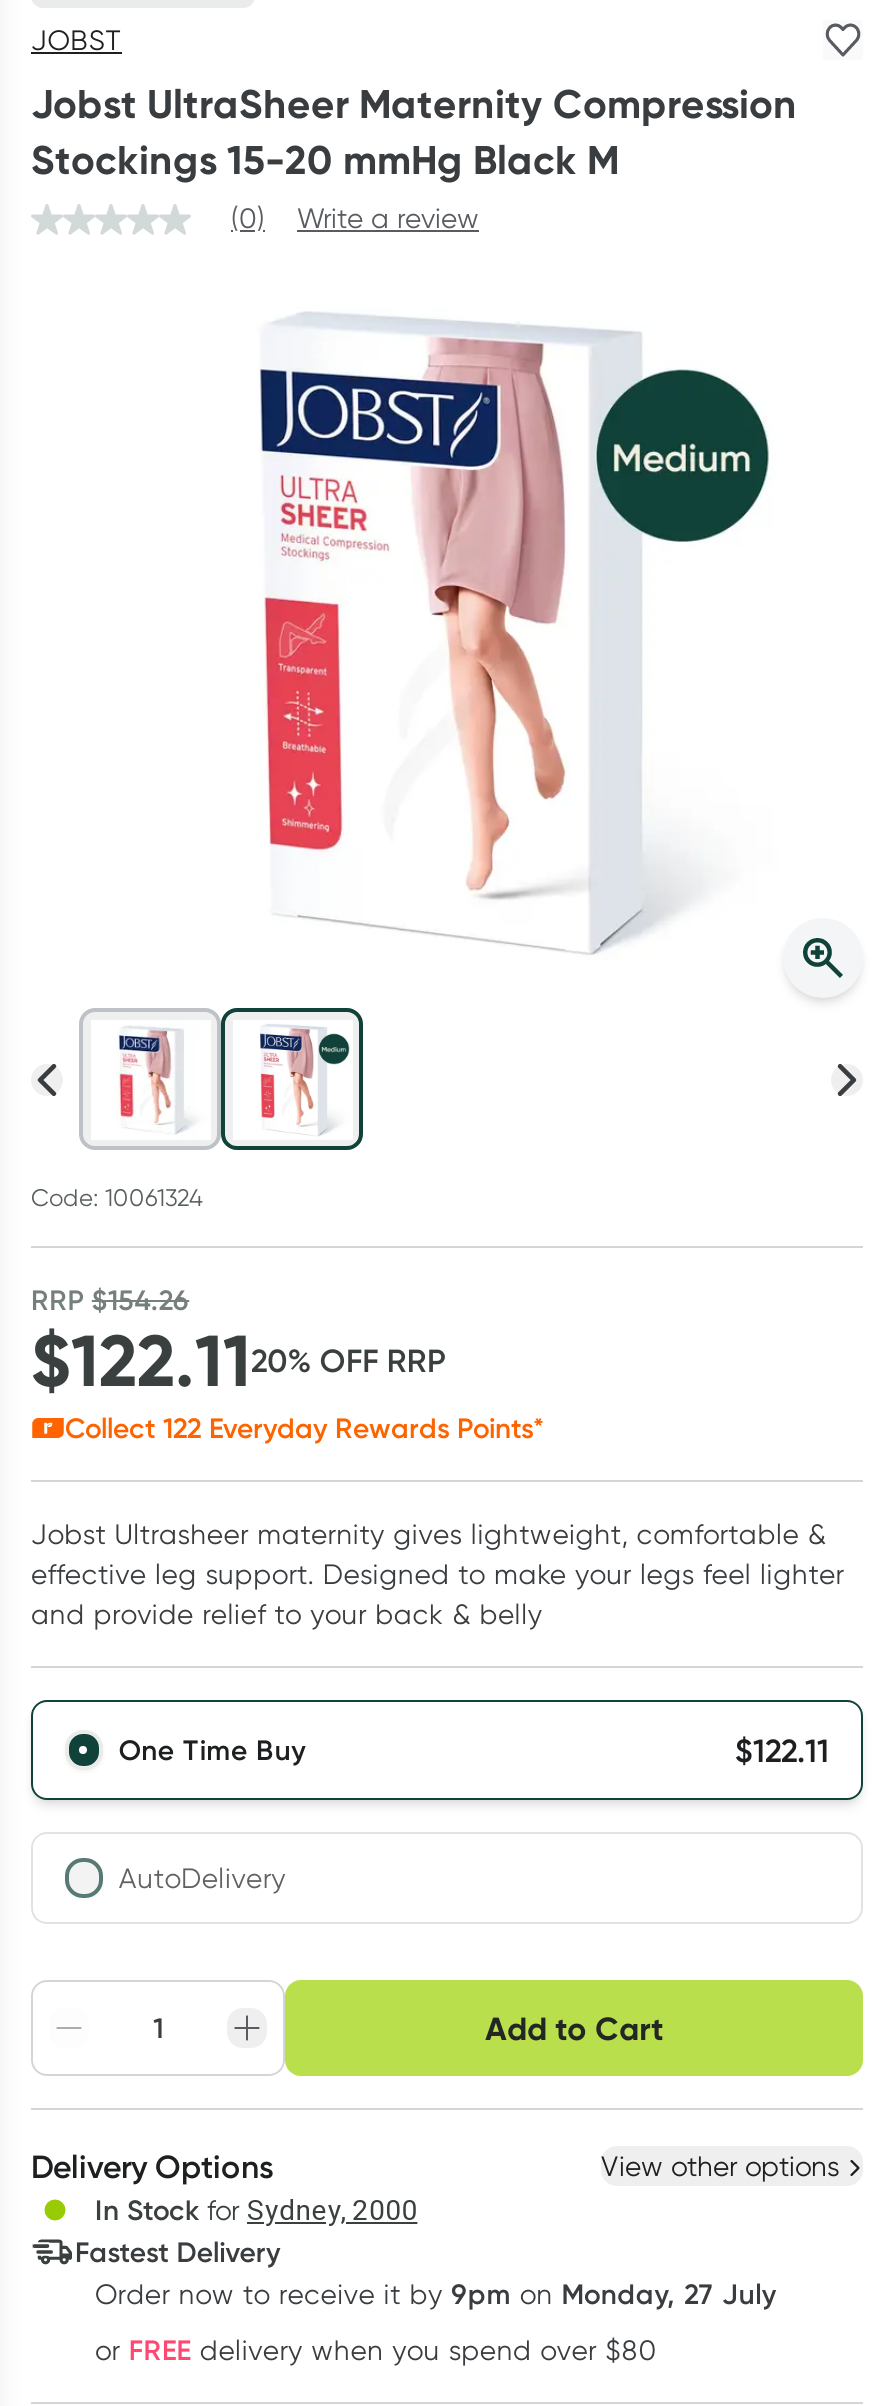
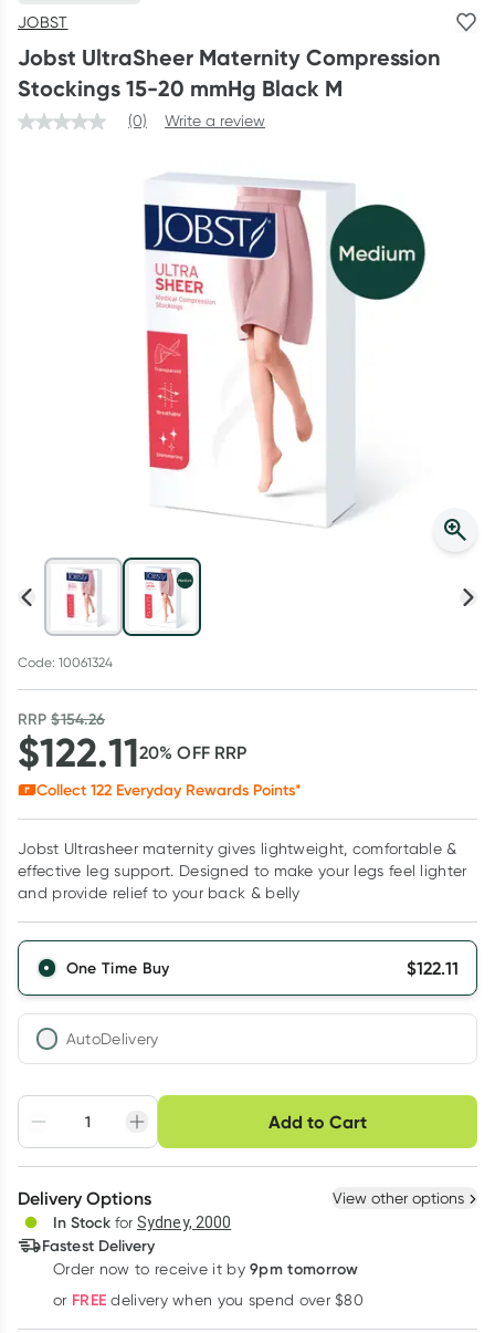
[95,2276,776,2312] Order now to receive it by 9pm on Monday, 27 July -> [53,1259,359,1279] Order now to receive it by 9pm tomorrow

